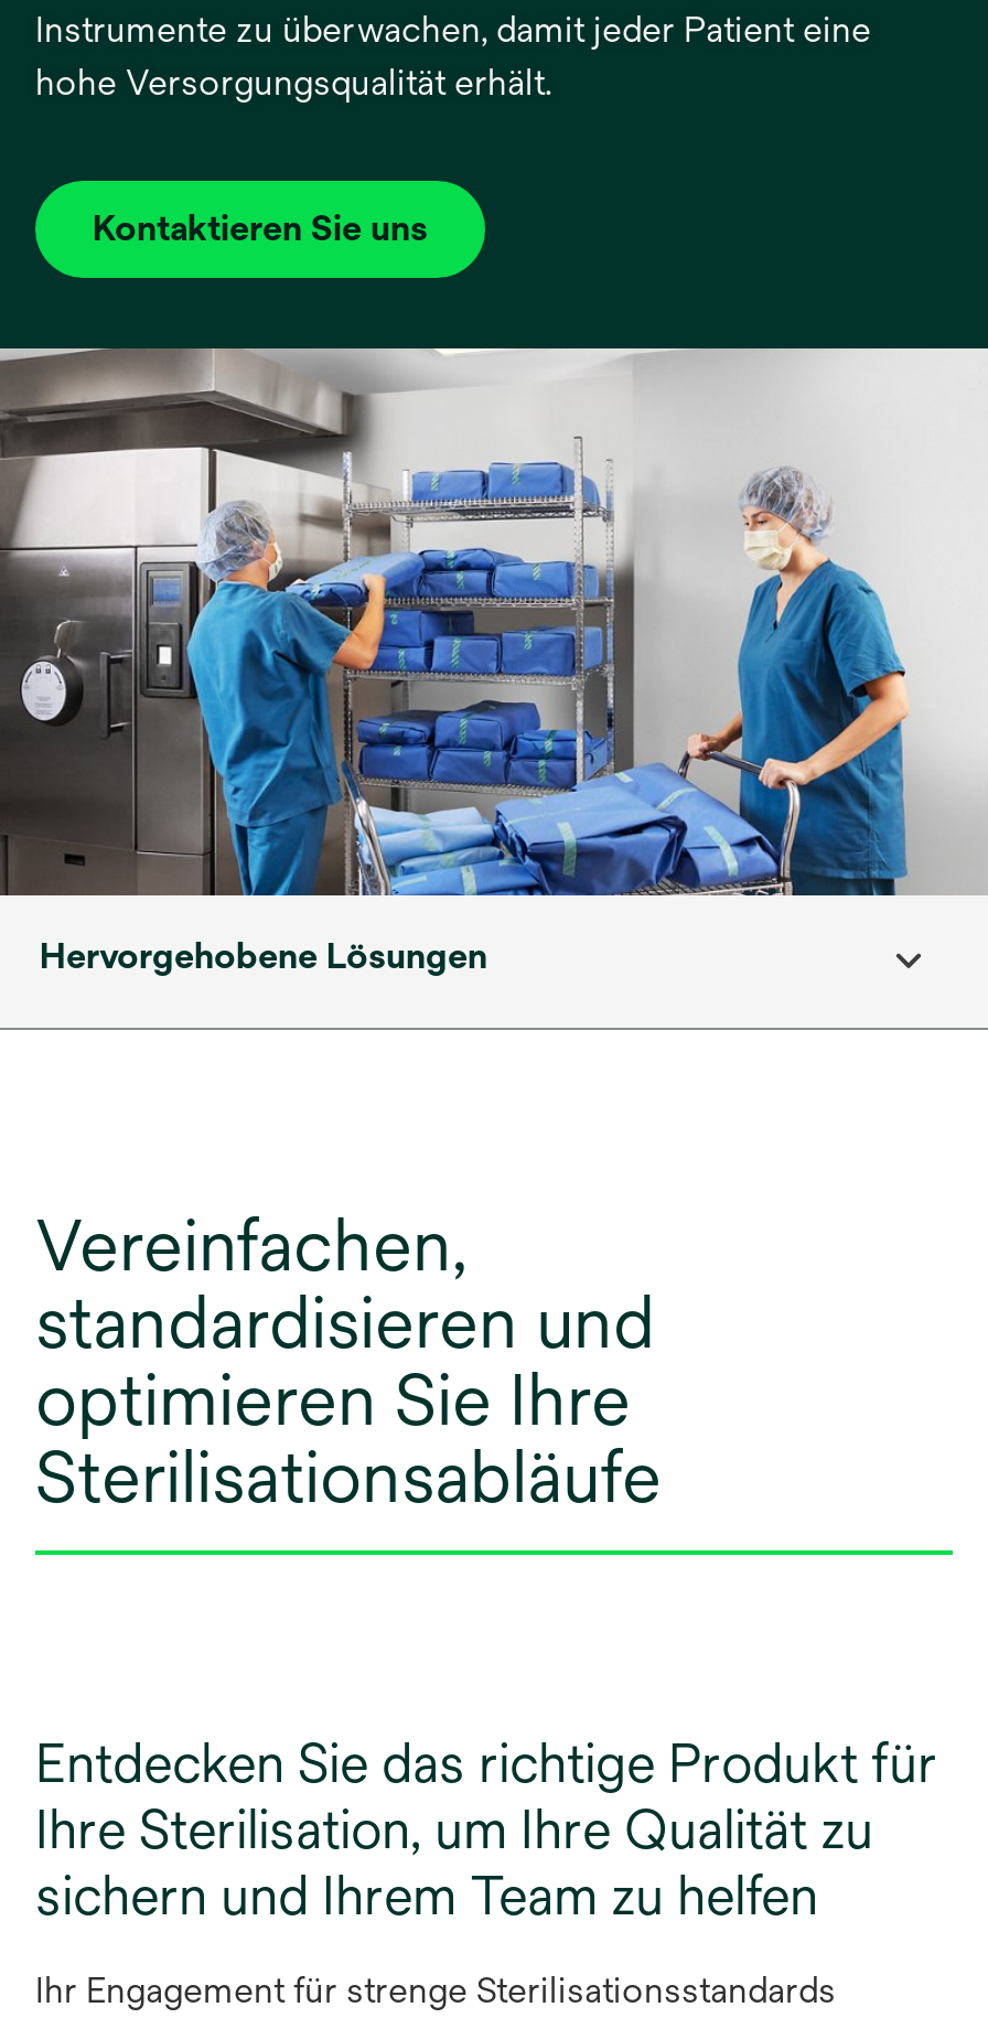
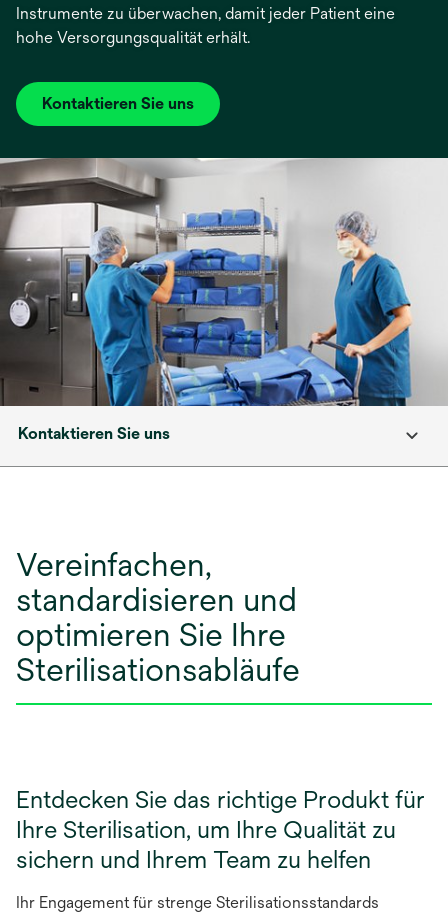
[40,935,487,977] Hervorgehobene Lösungen -> [18,424,170,443] Kontaktieren Sie uns

